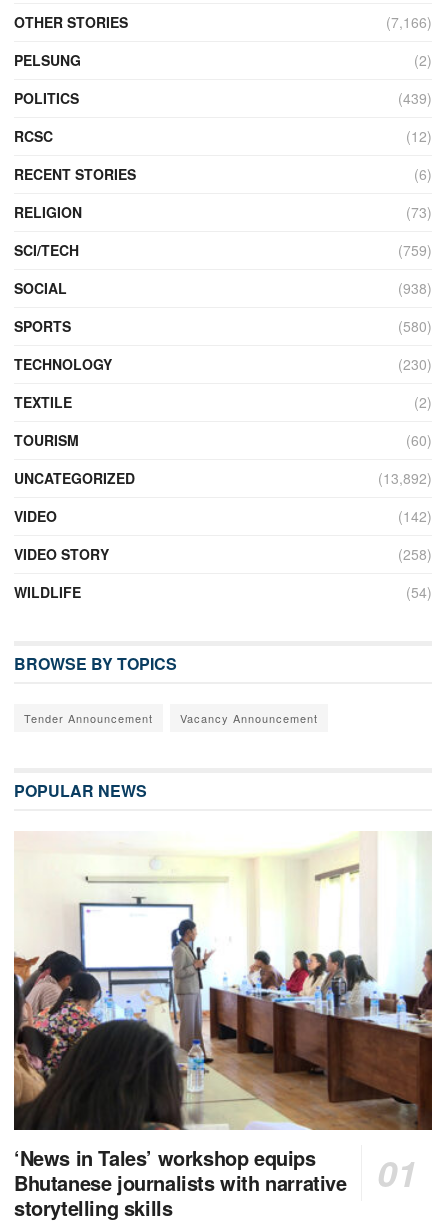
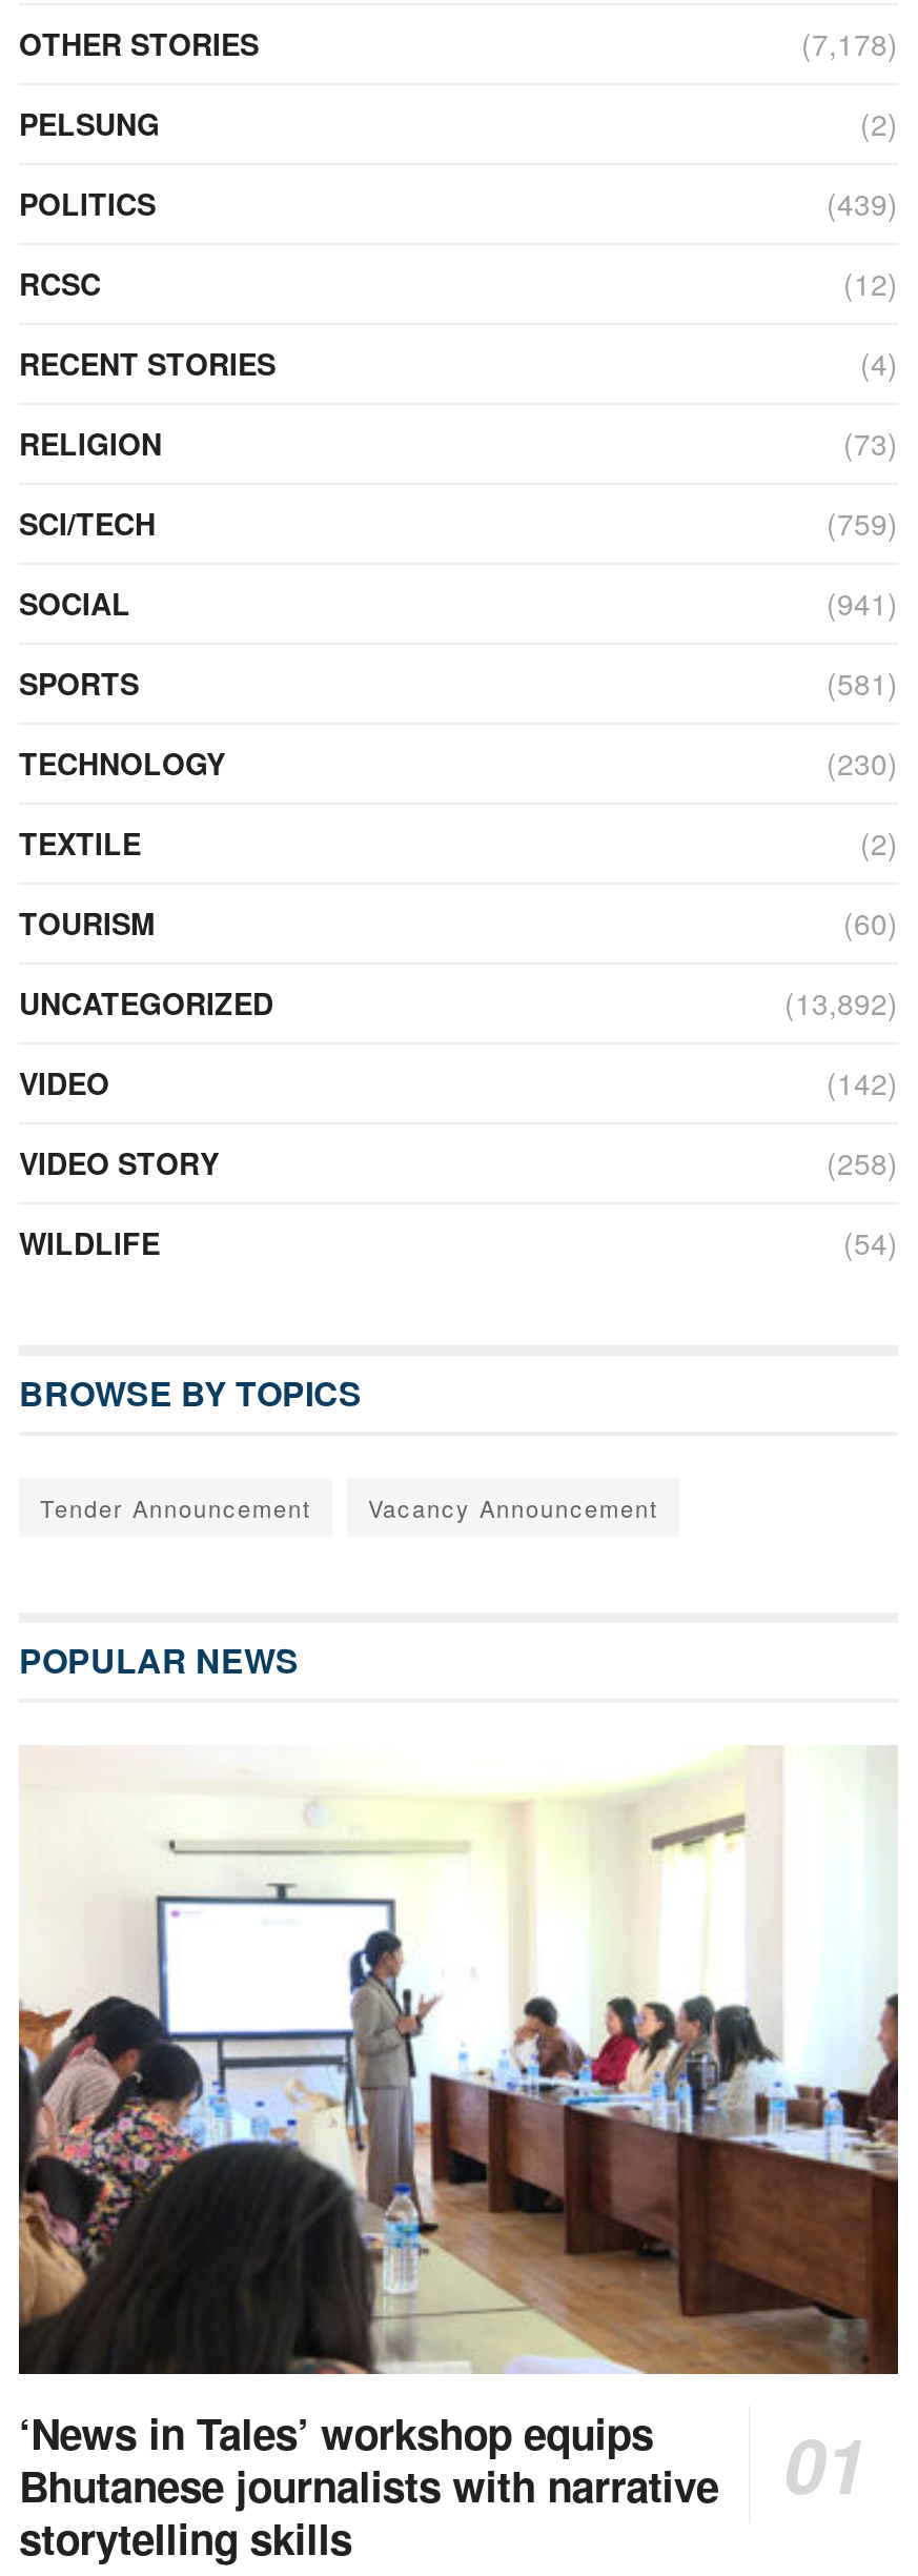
[386,12,432,32] (7,166) -> [801,23,898,65] (7,178)
[414,164,432,184] (6) -> [860,342,898,384] (4)
[398,278,432,298] (938) -> [827,582,898,624] (941)
[398,316,432,336] (580) -> [827,662,898,704] (581)

